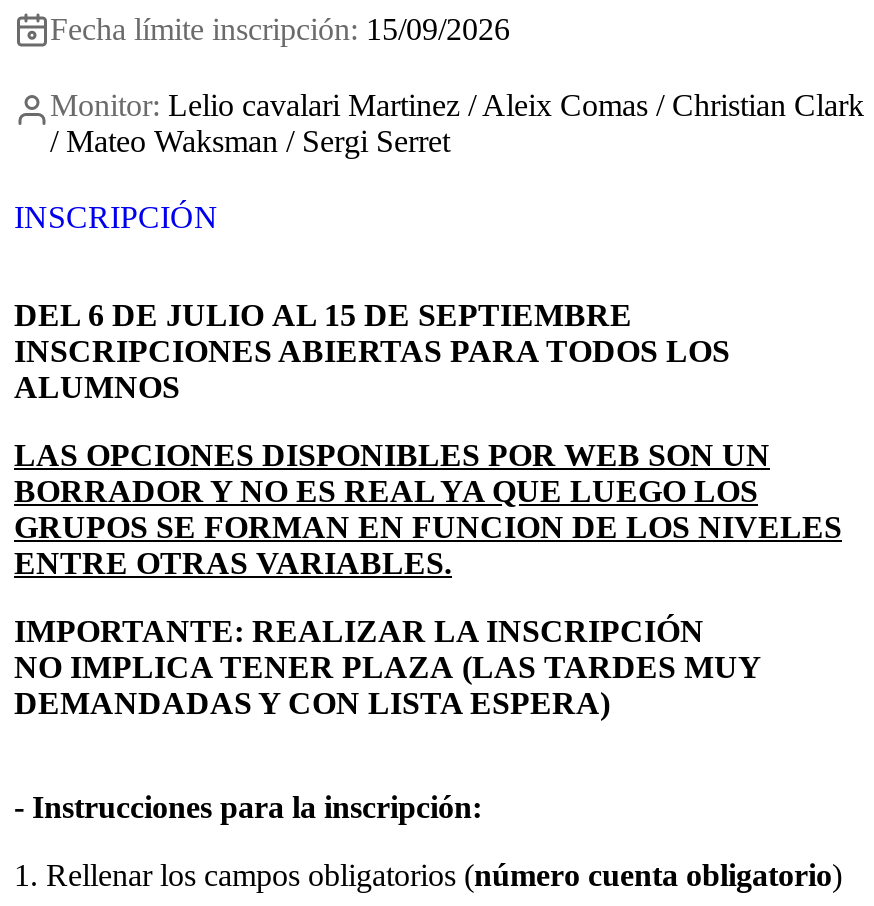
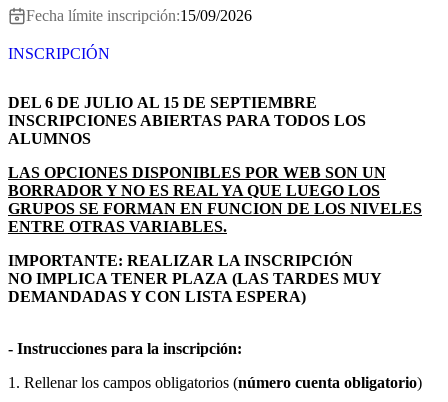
[50,87,864,157] Monitor: Lelio cavalari Martinez / Aleix Comas / Christian Clark | / Mateo Waksman / Sergi Serret -> none

